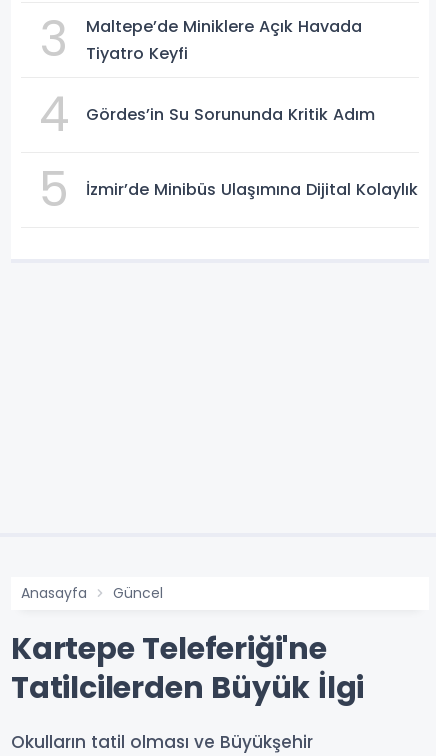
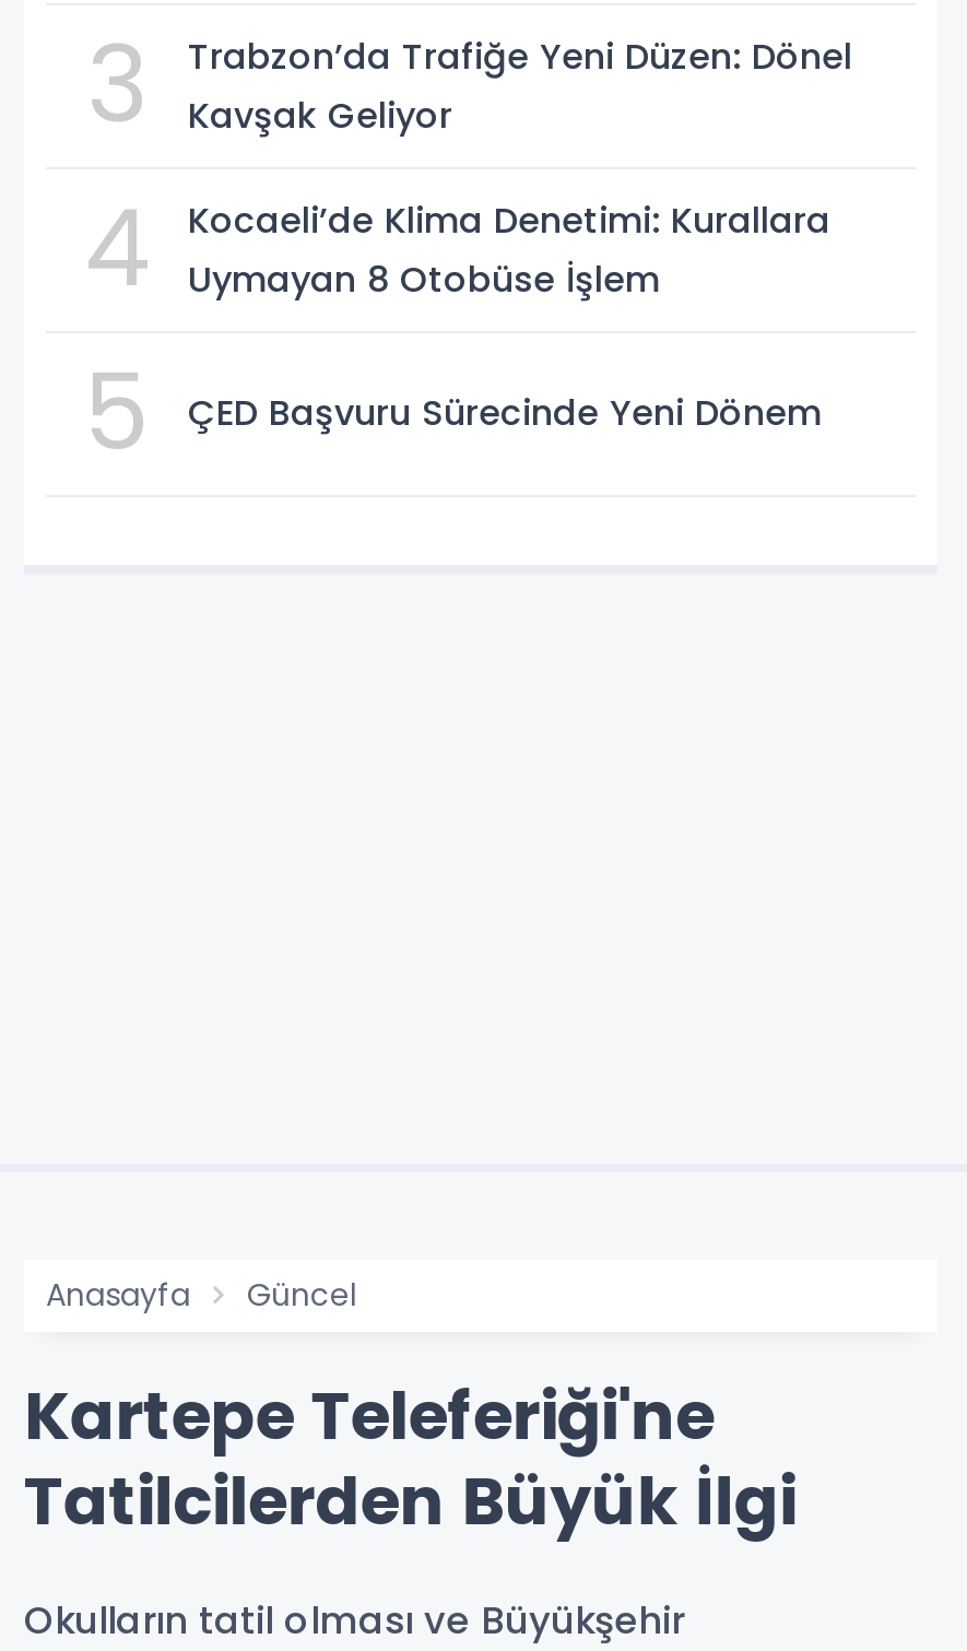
[86,15,362,65] Maltepe’de Miniklere Açık Havada | Tiyatro Keyfi -> [188,31,852,141] Trabzon’da Trafiğe Yeni Düzen: Dönel | Kavşak Geliyor
[86,103,375,126] Gördes’in Su Sorununda Kritik Adım -> [188,195,830,304] Kocaeli’de Klima Denetimi: Kurallara | Uymayan 8 Otobüse İşlem
[86,178,418,201] İzmir’de Minibüs Ulaşımına Dijital Kolaylık -> [188,389,822,439] ÇED Başvuru Sürecinde Yeni Dönem

